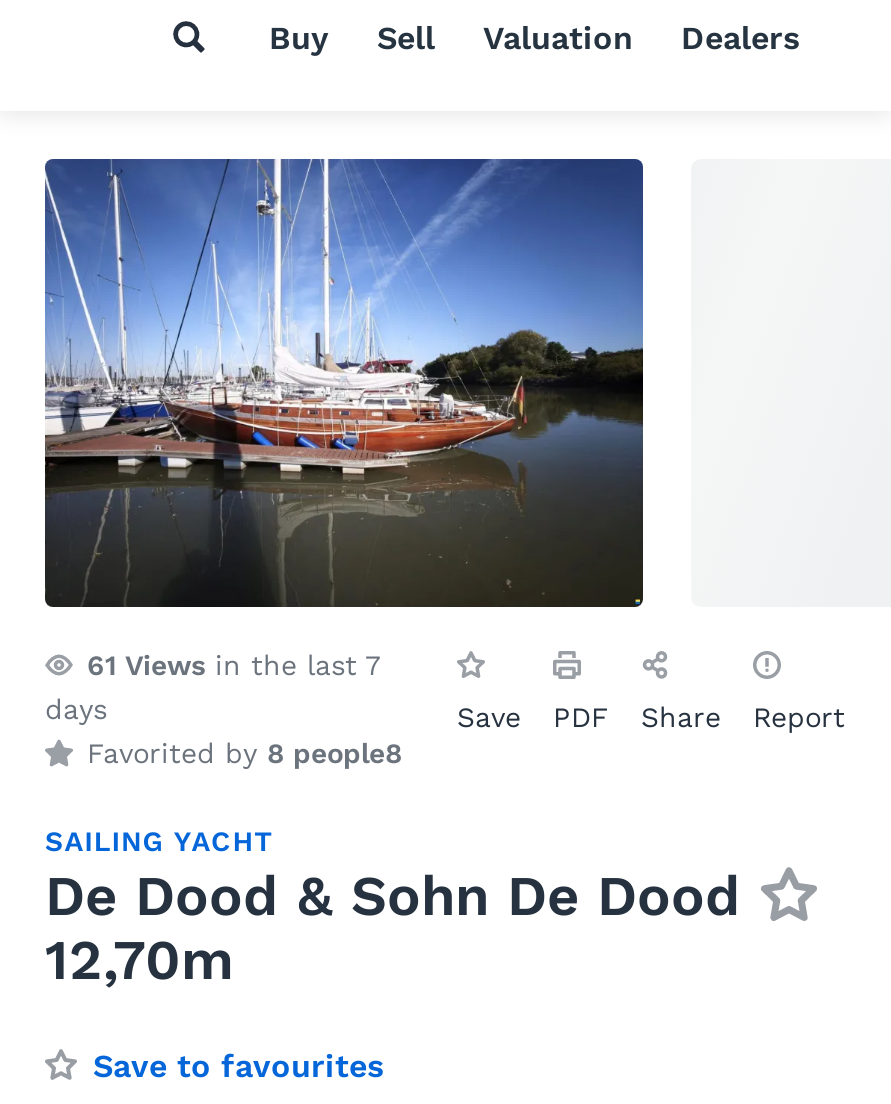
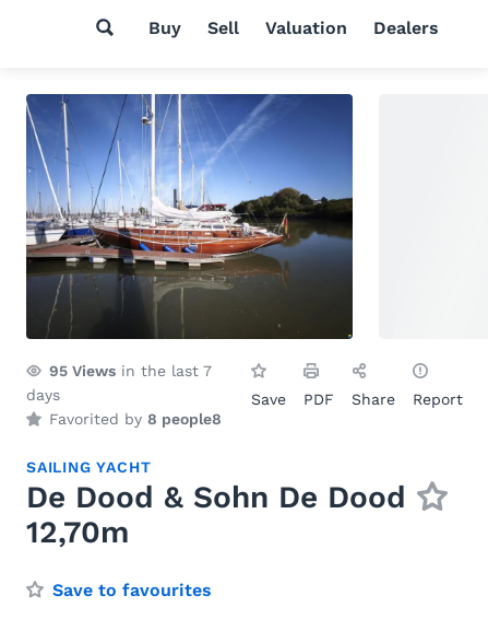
[87,649,381,681] 61 Views in the last 7 -> [49,362,212,379] 95 Views in the last 7

